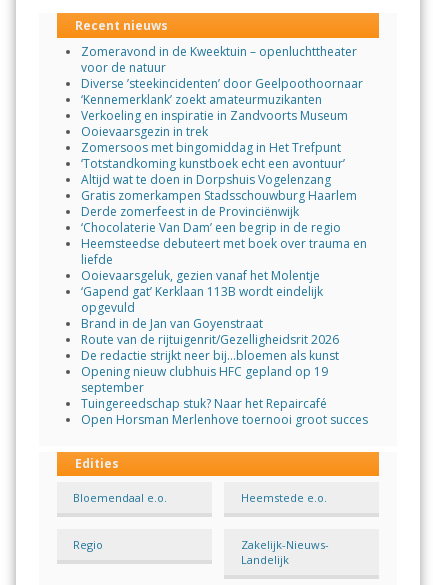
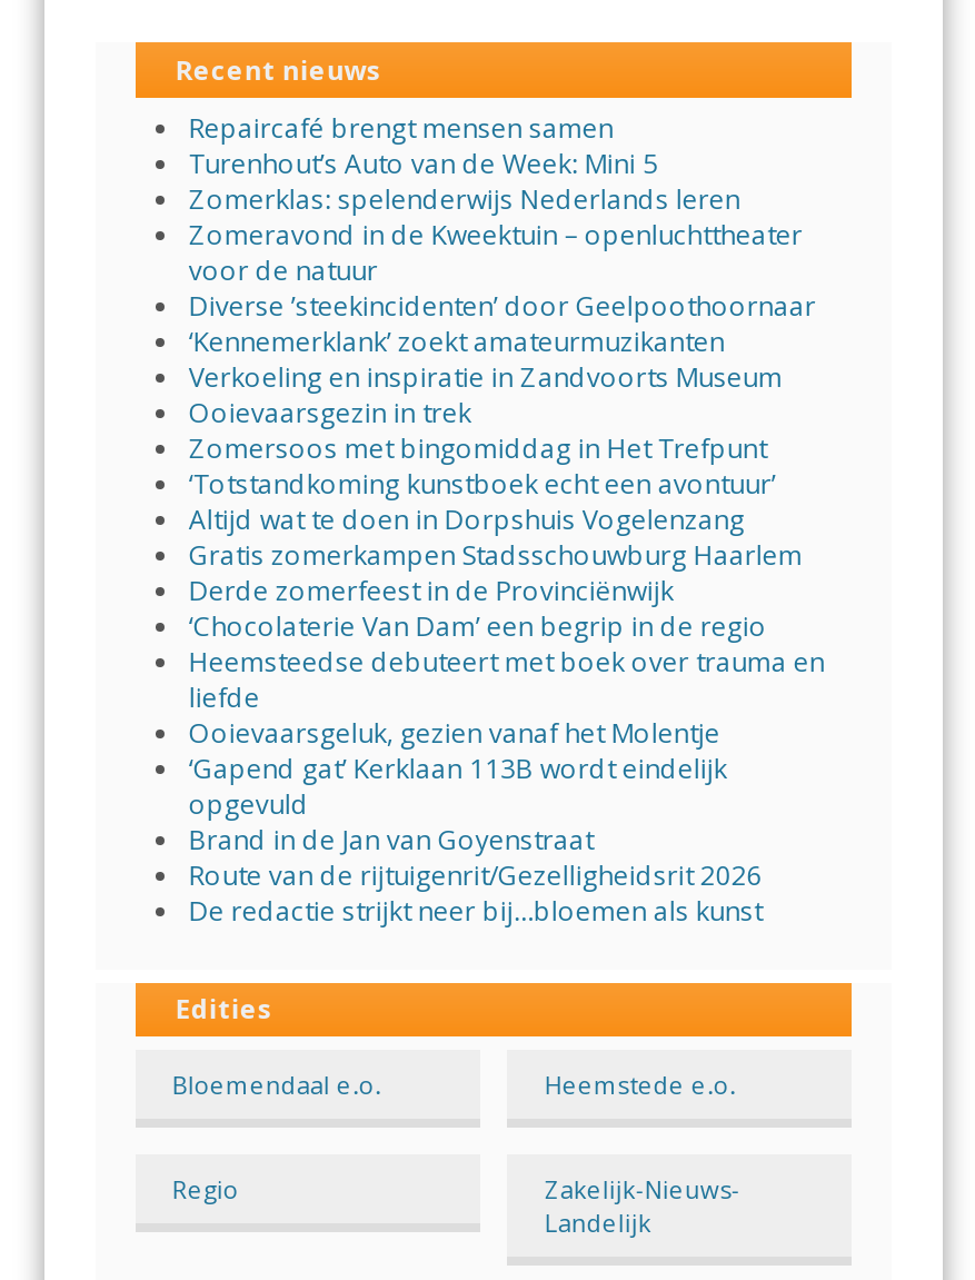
none -> [189,108,740,217] Repaircafé brengt mensen samen | Turenhout’s Auto van de Week: Mini 5 | Zomerklas: spelenderwijs Nederlands leren
moved [81,43,367,364] -> [189,215,825,929]: Zomeravond in de Kweektuin – openluchttheater | voor de natuur | Diverse ’steekincidenten’ door Geelpoothoornaar | ... | Route van de rijtuigenrit/Gezelligheidsrit 2026 | De redactie strijkt neer bij…bloemen als kunst
[81,363,368,428] Opening nieuw clubhuis HFC gepland op 19 | september | Tuingereedschap stuk? Naar het Repaircafé | Open Horsman Merlenhove toernooi groot succes -> none

